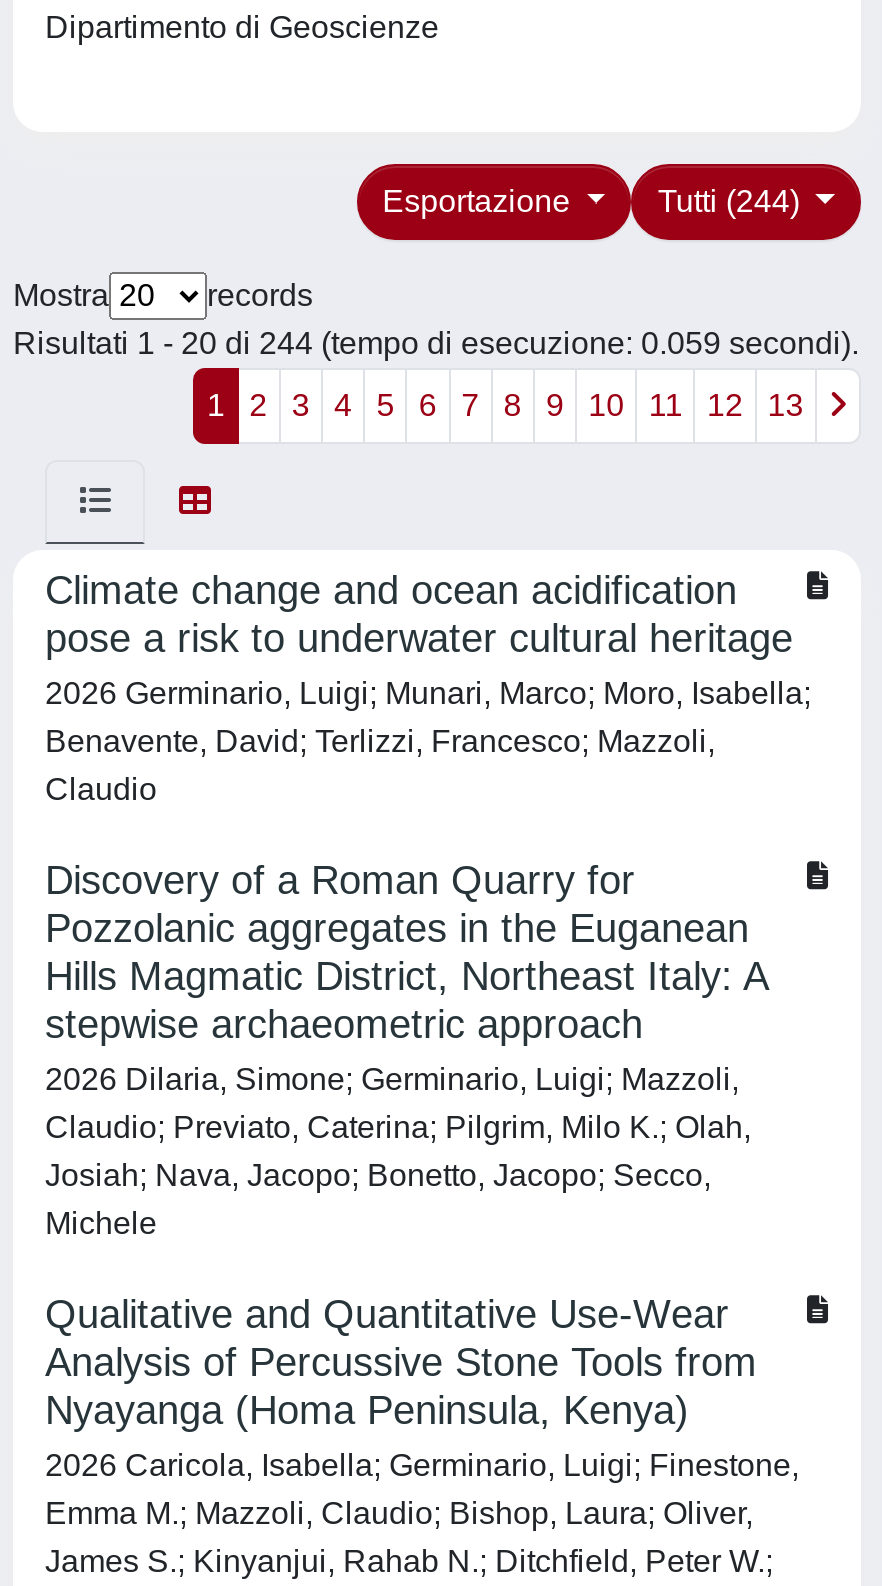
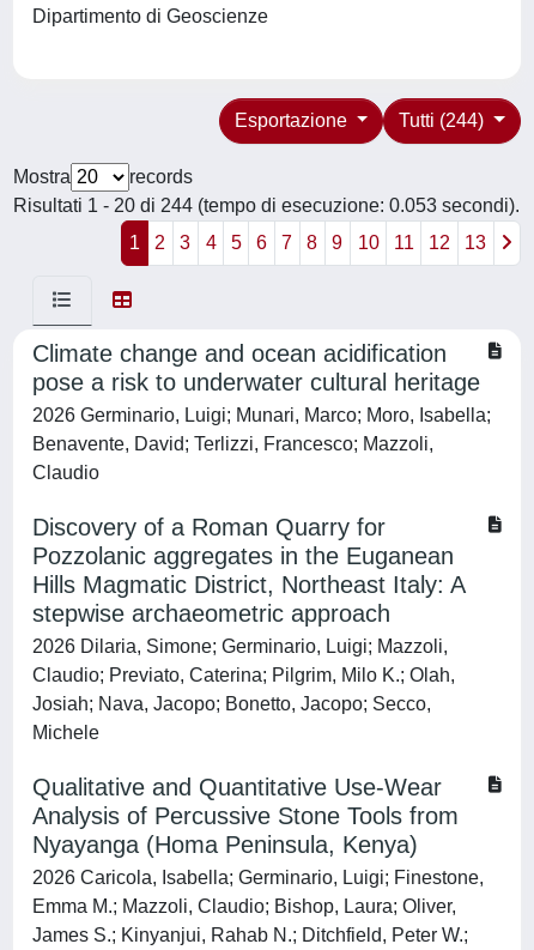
[13,326,859,360] Risultati 1 - 20 di 244 (tempo di esecuzione: 0.059 secondi). -> [13,195,520,216] Risultati 1 - 20 di 244 (tempo di esecuzione: 0.053 secondi).

